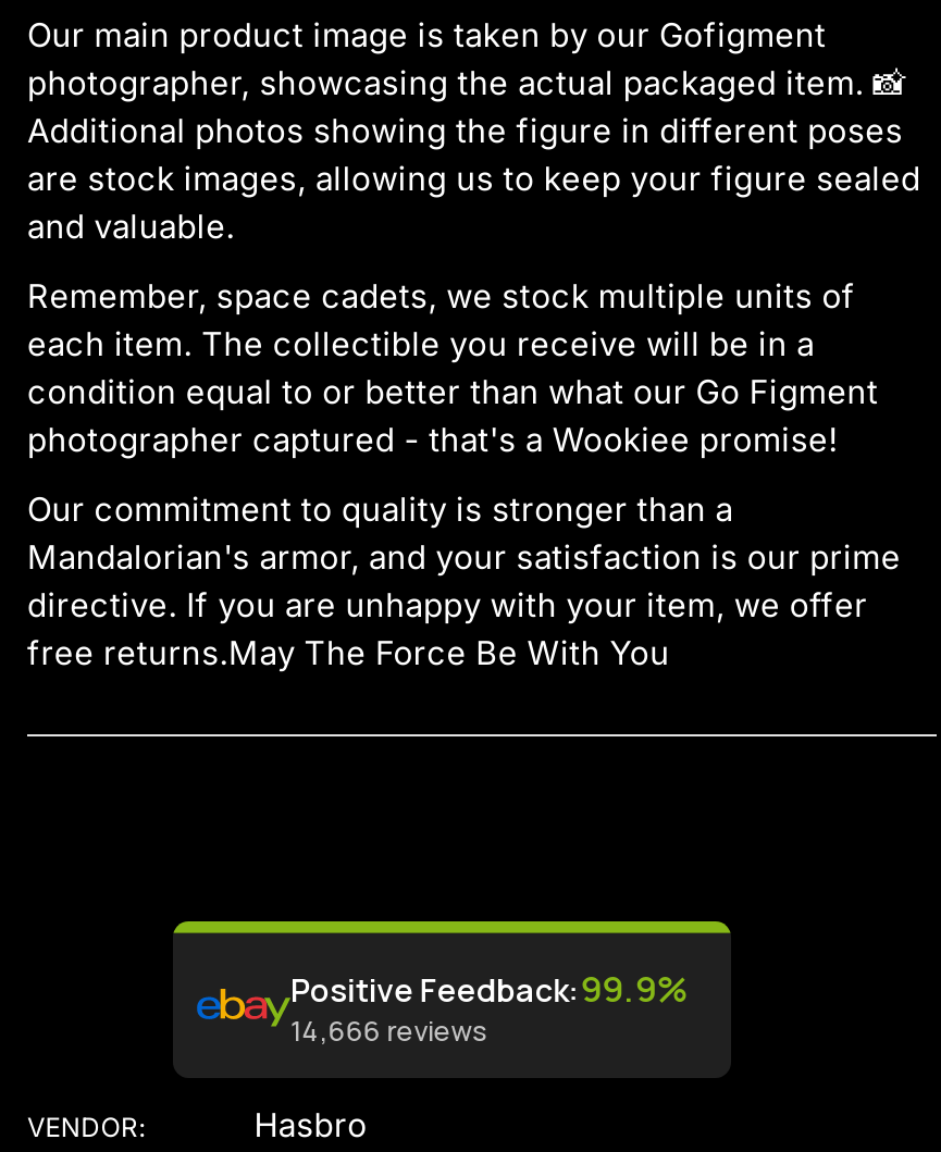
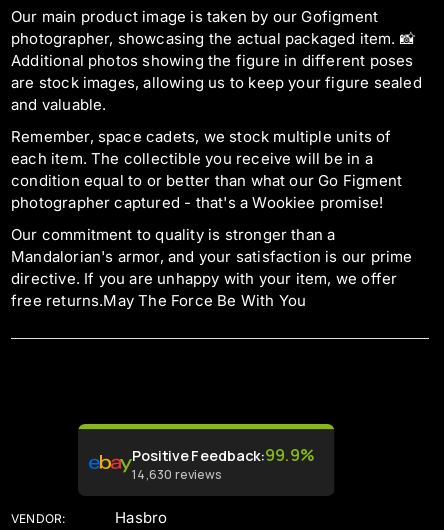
[289,1011,487,1048] 14,666 reviews -> [131,465,221,482] 14,630 reviews

